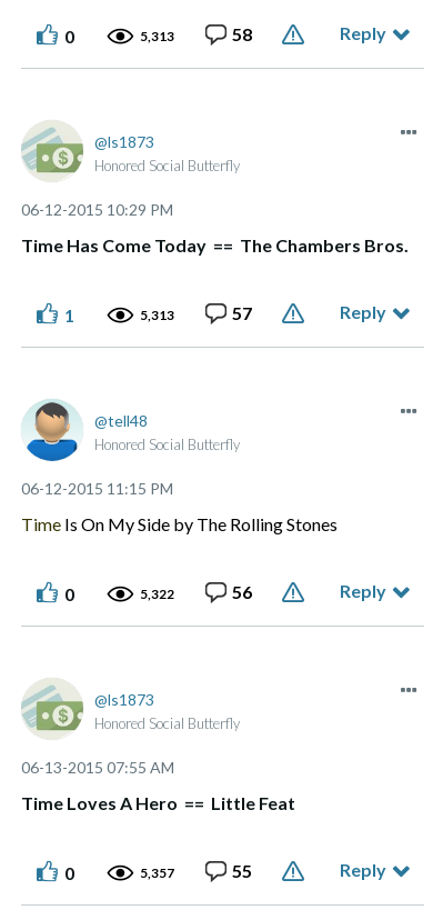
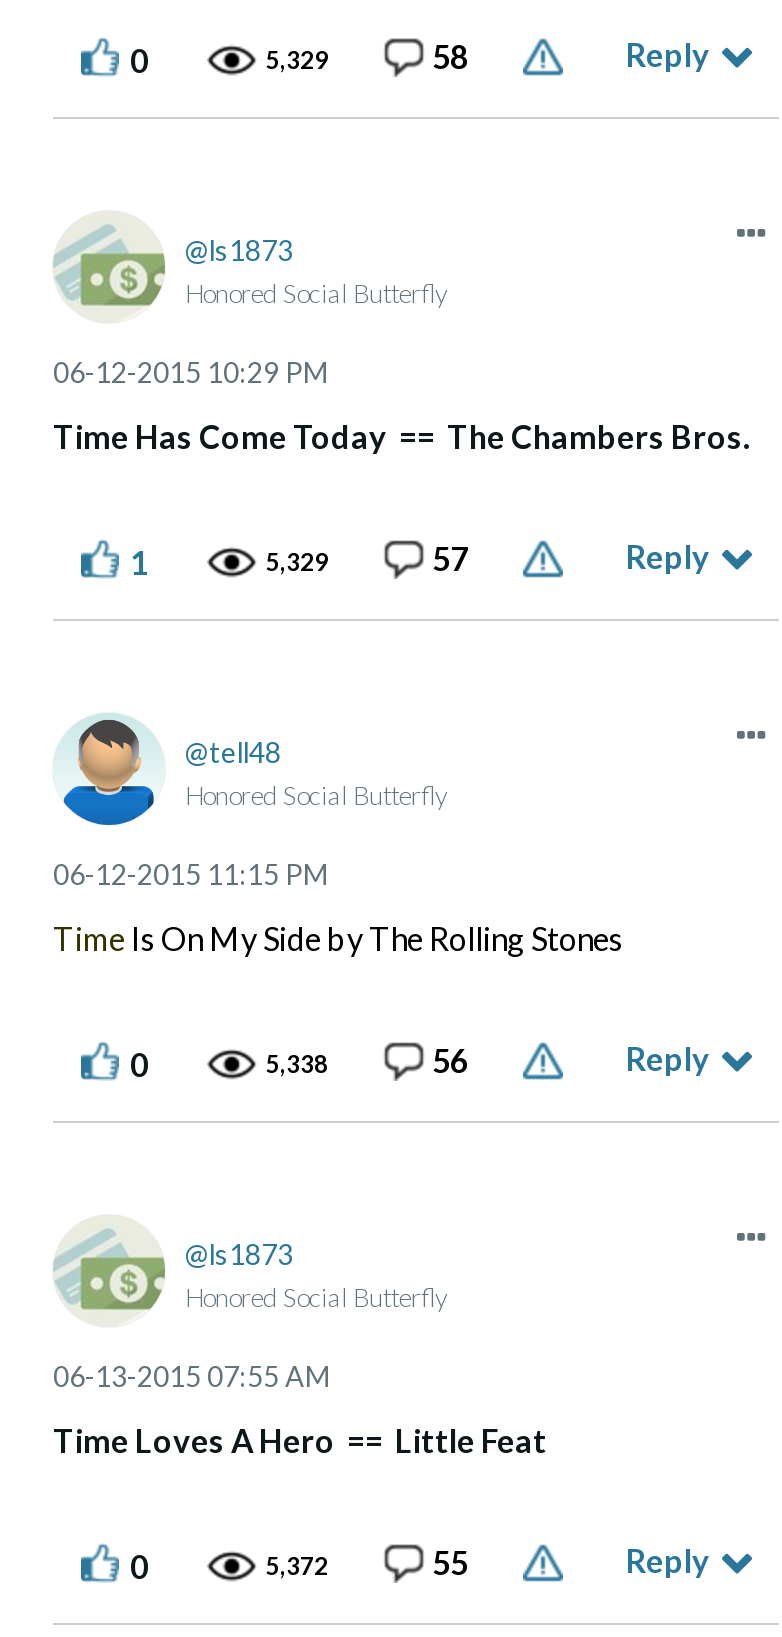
[139,27,174,44] 5,313 -> [266,44,328,74] 5,329
[139,306,174,323] 5,313 -> [266,546,328,576] 5,329
[139,585,174,602] 5,322 -> [266,1048,328,1078] 5,338
[139,864,174,881] 5,357 -> [266,1550,328,1580] 5,372

